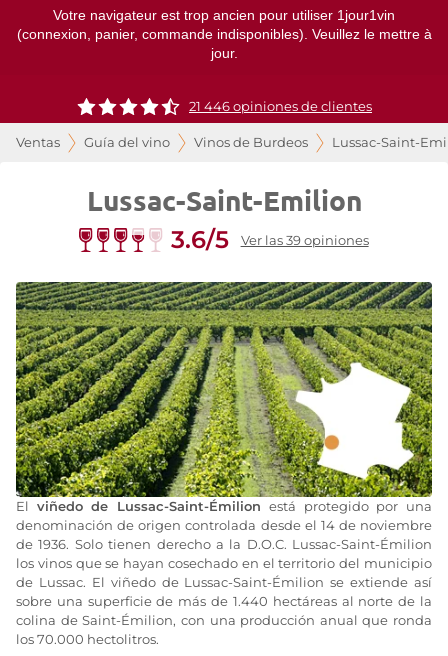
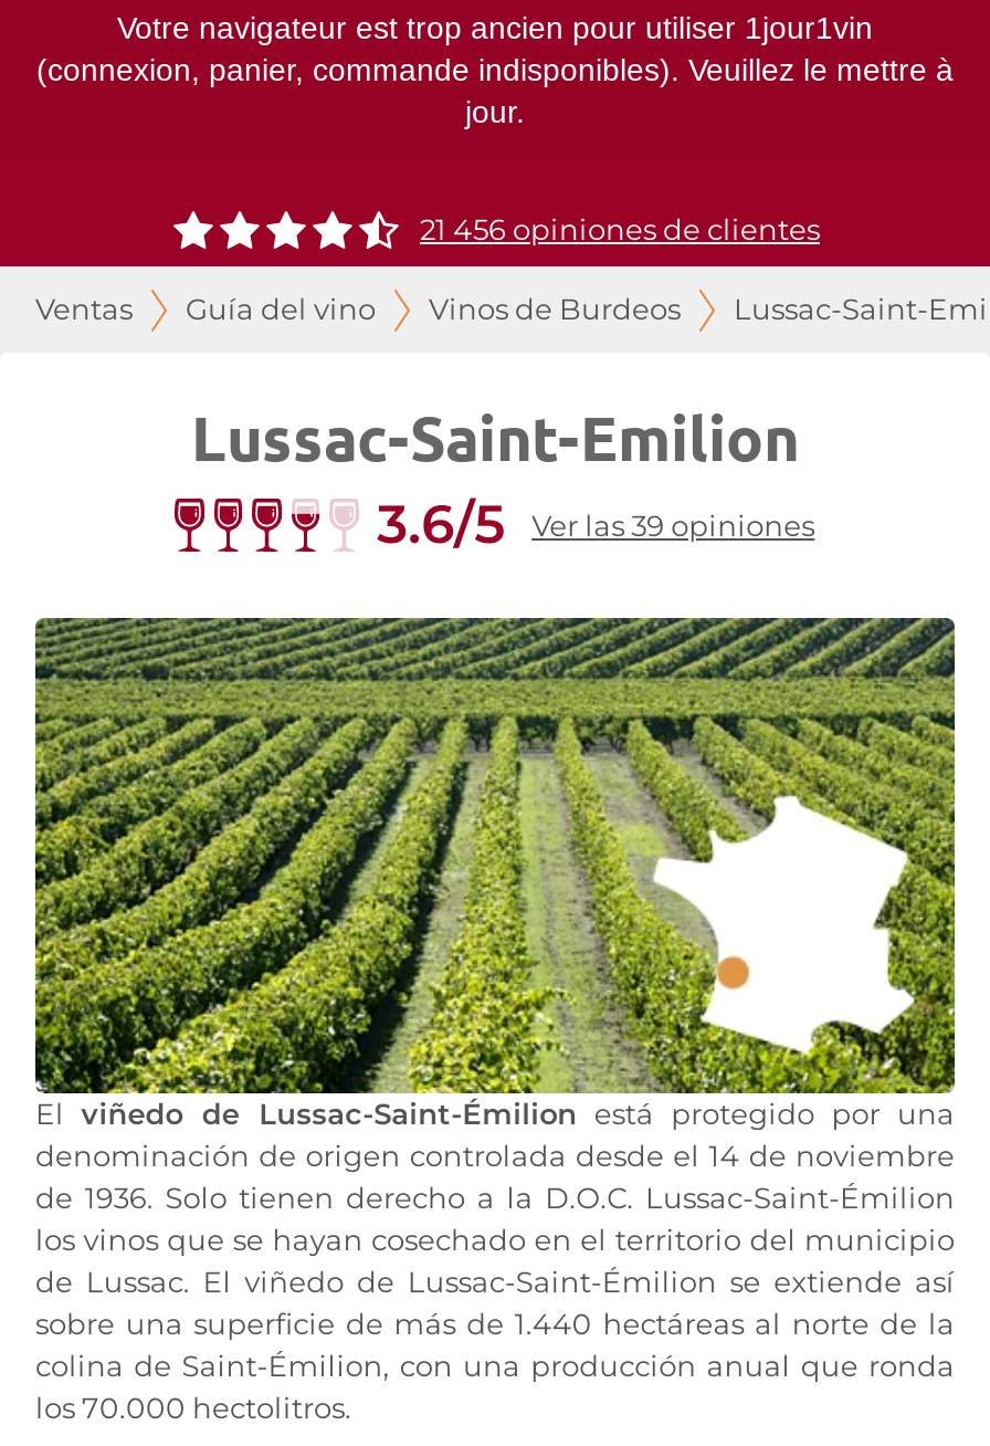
[189,99,372,114] 21 446 opiniones de clientes -> [420,213,820,247] 21 456 opiniones de clientes

